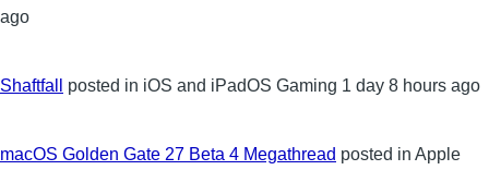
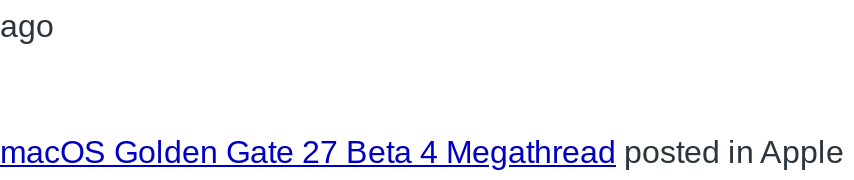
[0,76,480,95] Shaftfall posted in iOS and iPadOS Gaming 1 day 8 hours ago -> none

